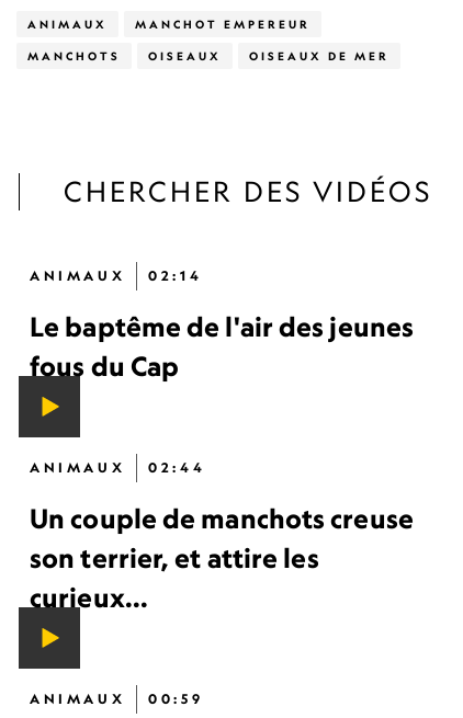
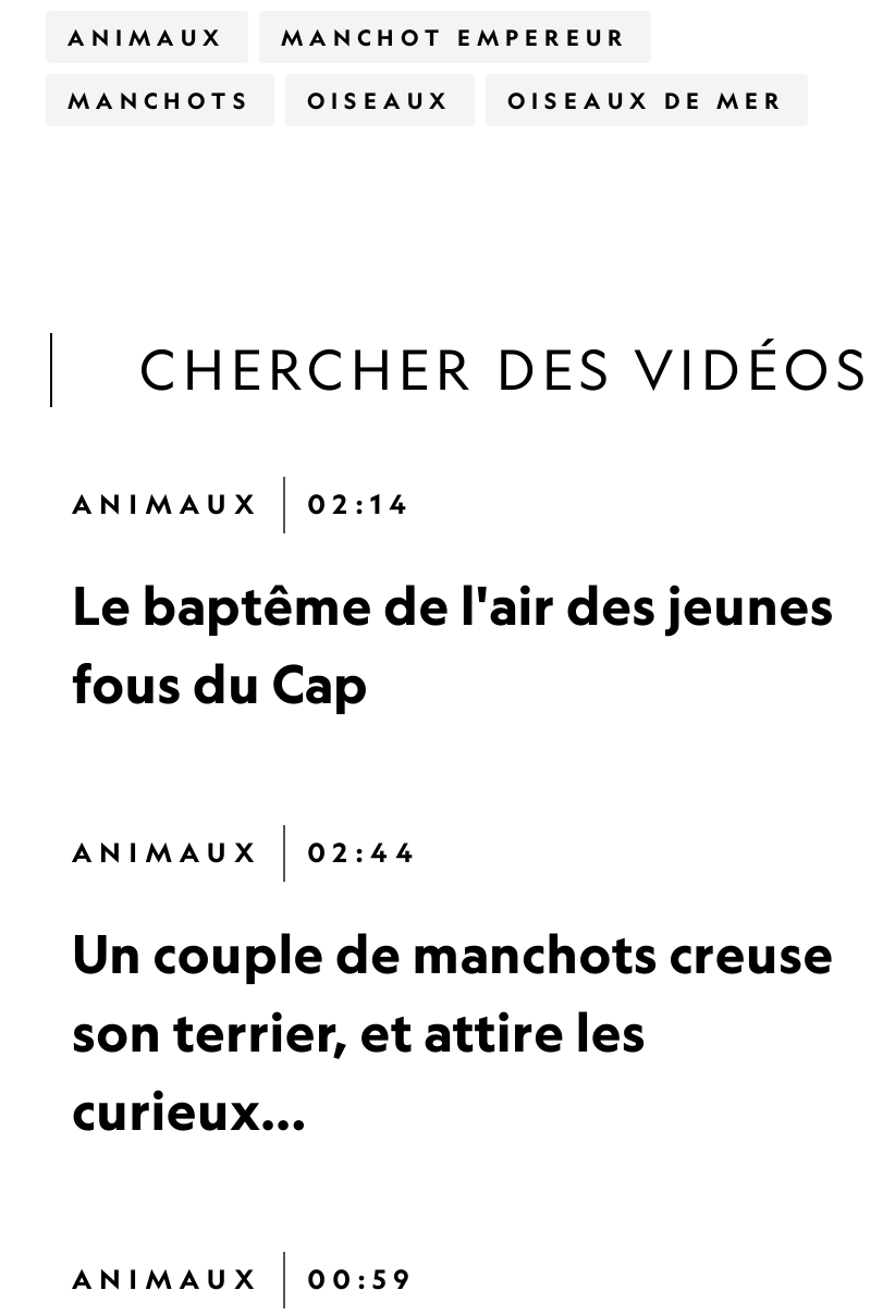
[18,375,81,438] [image] -> none
[18,606,81,670] [image] -> none

